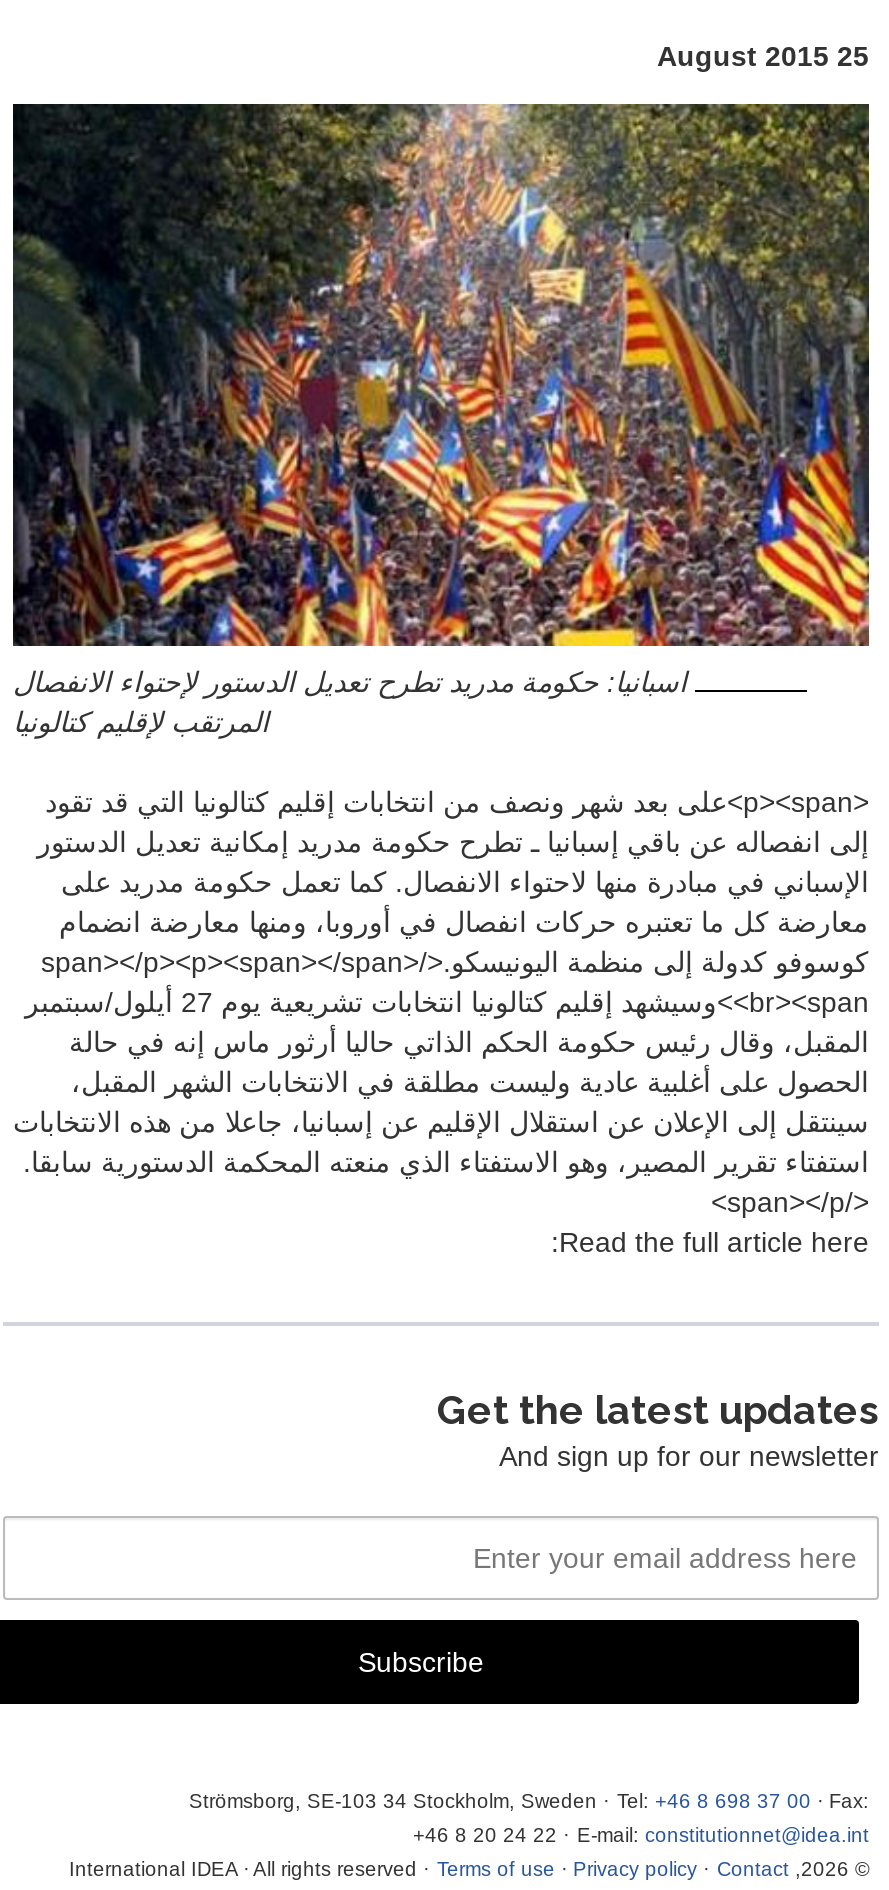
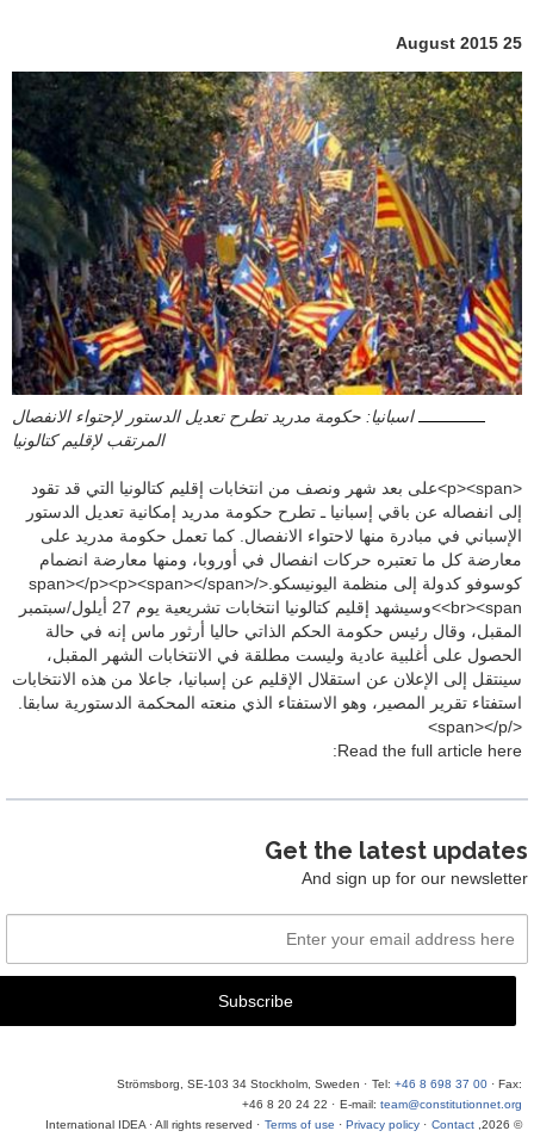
[413,1825,869,1847] +46 8 20 24 22 · E-mail: constitutionnet@idea.int -> [242,1098,522,1111] +46 8 20 24 22 · E-mail: team@constitutionnet.org

